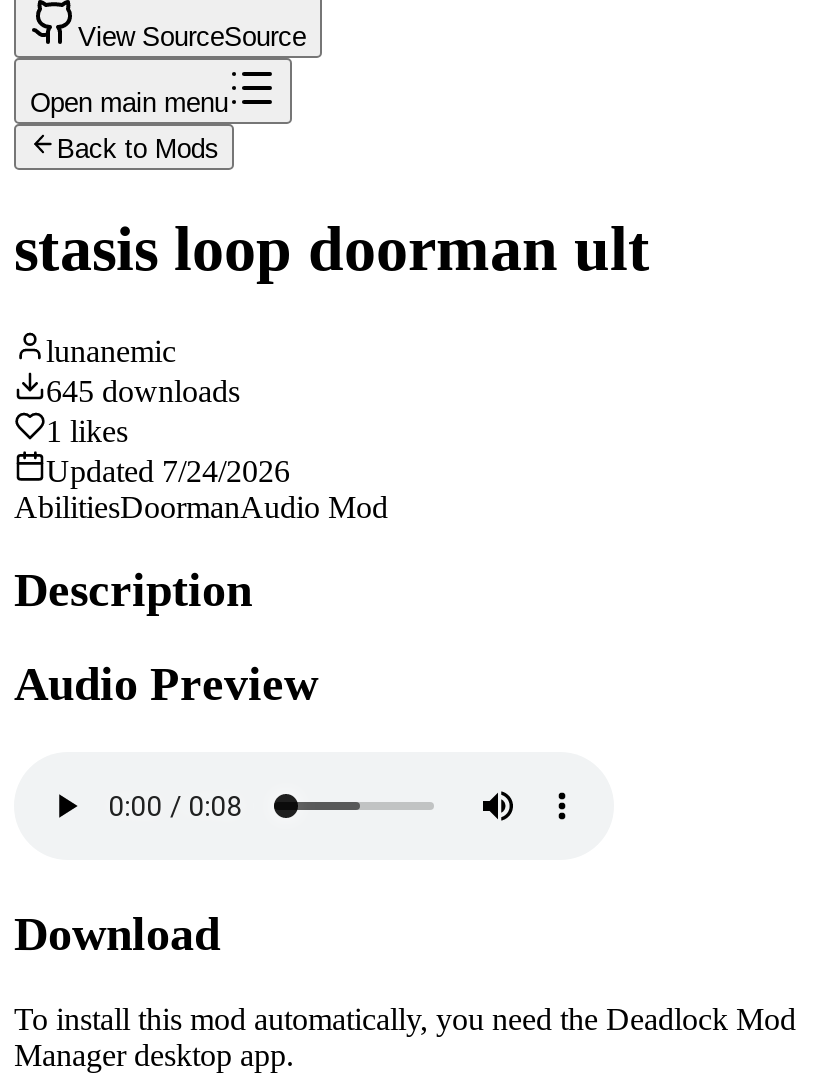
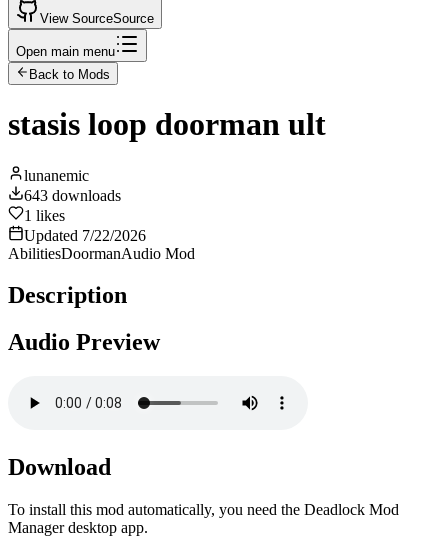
[46,373,240,407] 645 downloads -> [24,186,121,203] 643 downloads
[46,453,290,487] Updated 7/24/2026 -> [24,226,146,243] Updated 7/22/2026

